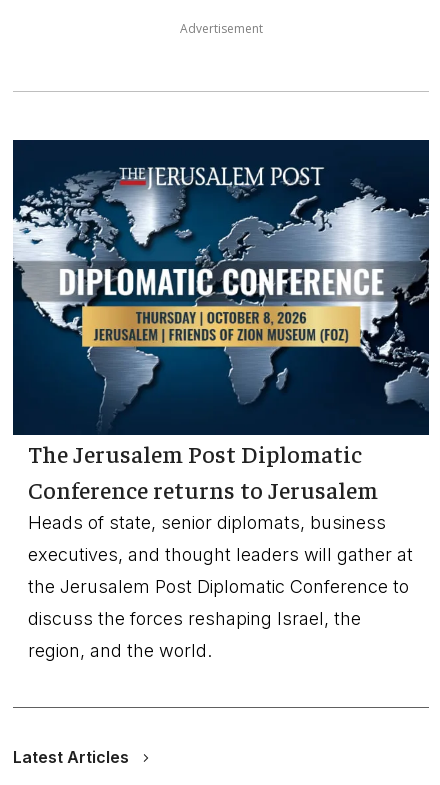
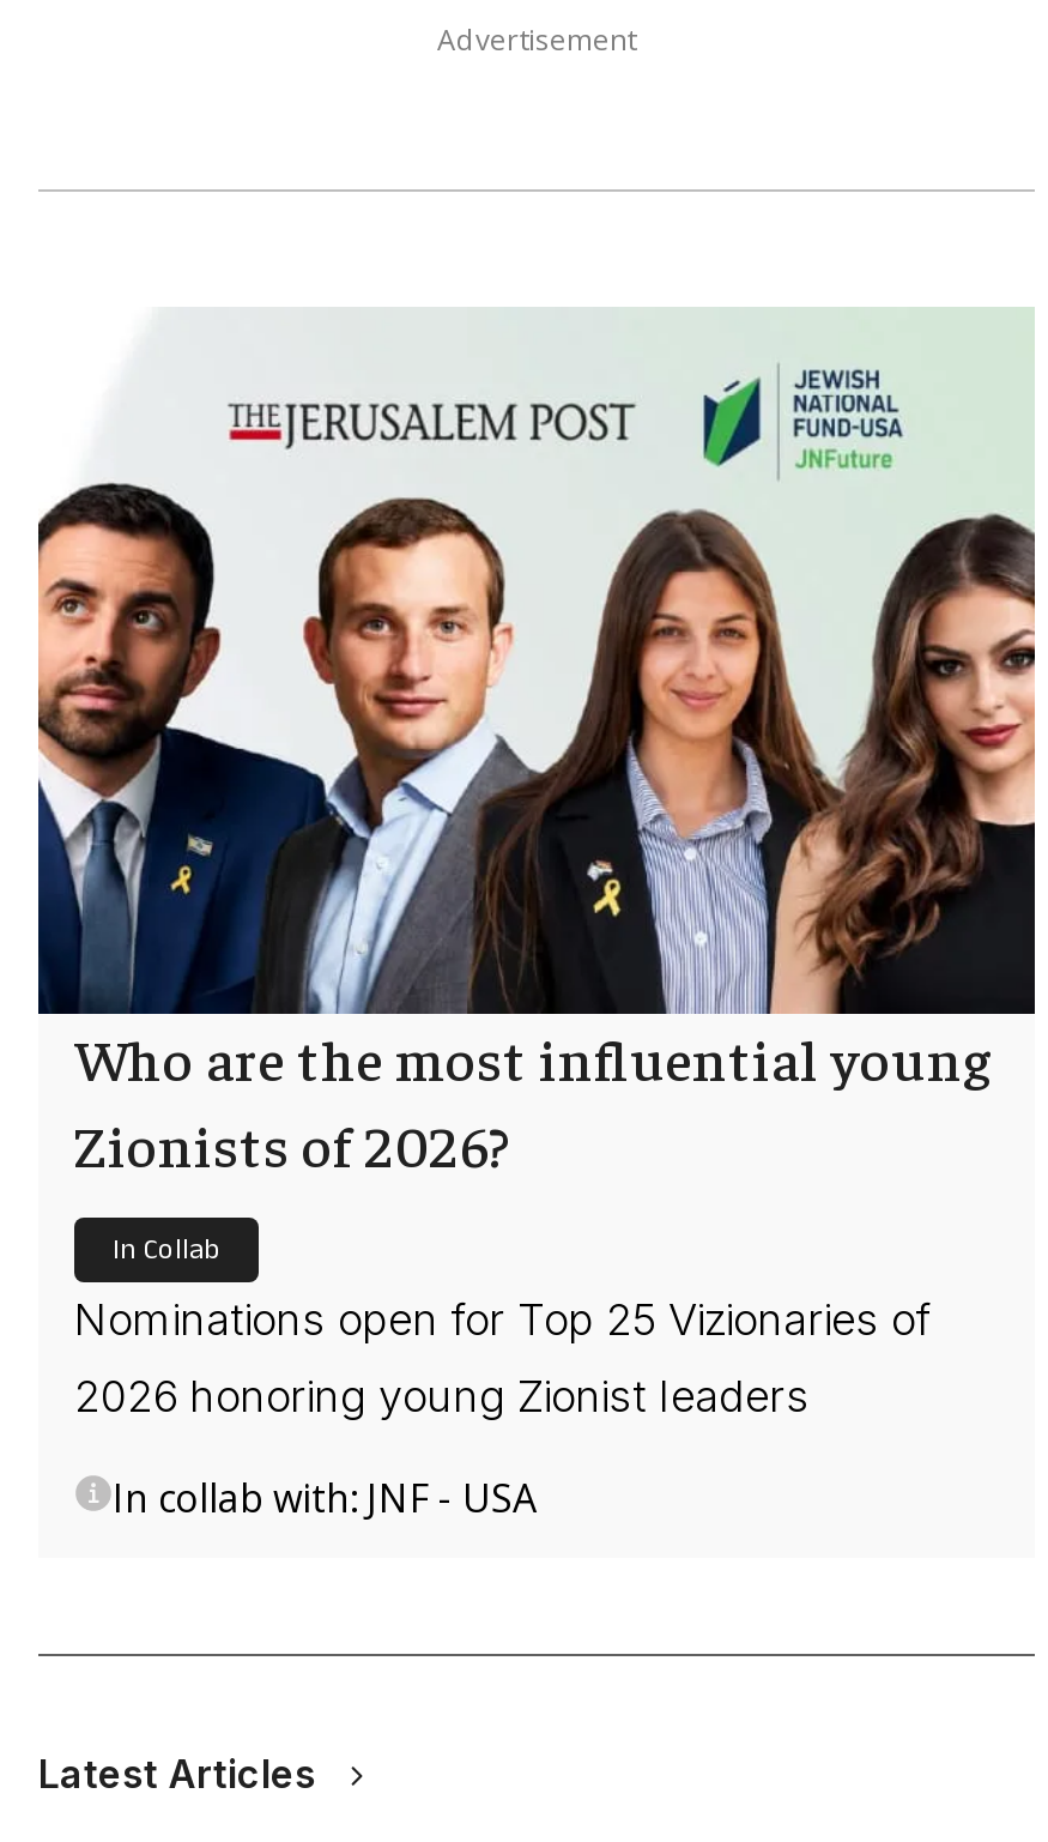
[12,139,430,661] [image] | The Jerusalem Post Diplomatic | Conference returns to Jerusalem | Heads of state, senior diplomats, business | executives, and thought leaders will gather at | the Jerusalem Post Diplomatic Conference to | discuss the forces reshaping Israel, the | region, and the world. -> [36,307,1037,1526] [image] | Who are the most influential young | Zionists of 2026? | In Collab | Nominations open for Top 25 Vizionaries of | 2026 honoring young Zionist leaders | In collab with: JNF - USA

